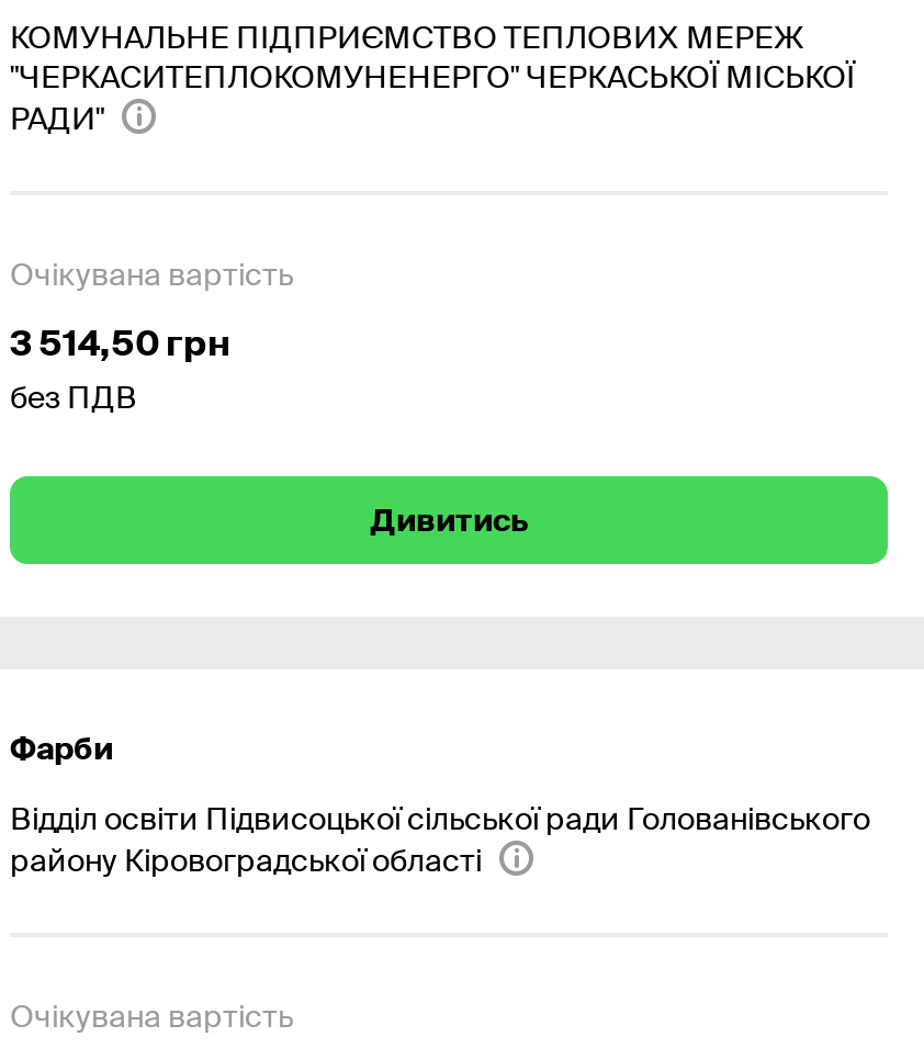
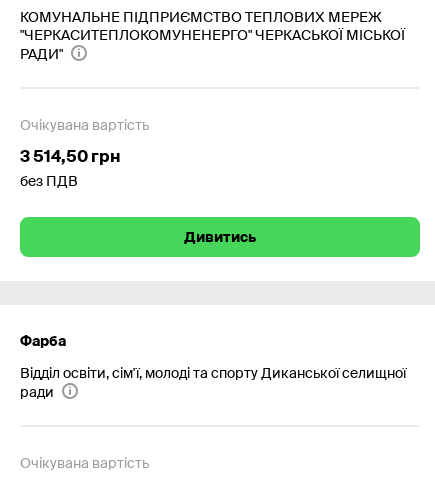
[10,729,113,768] Фарби -> [20,332,66,350] Фарба
[10,799,870,880] Відділ освіти Підвисоцької сільської ради Голованівського | району Кіровоградської області -> [20,364,406,401] Відділ освіти, сім'ї, молоді та спорту Диканської селищної | ради

